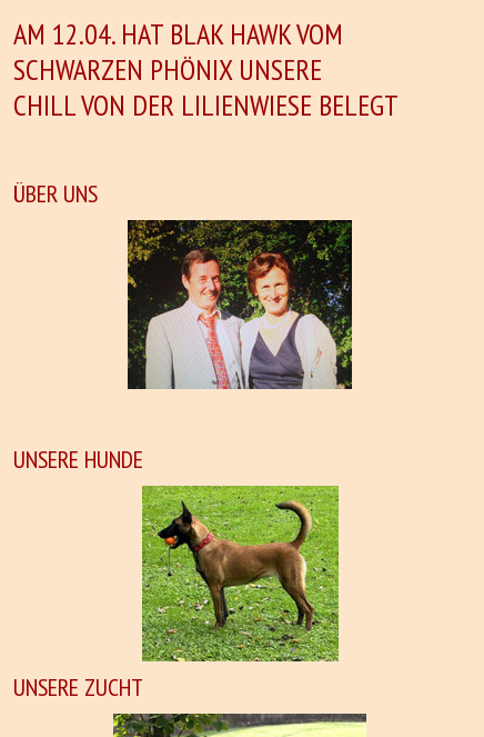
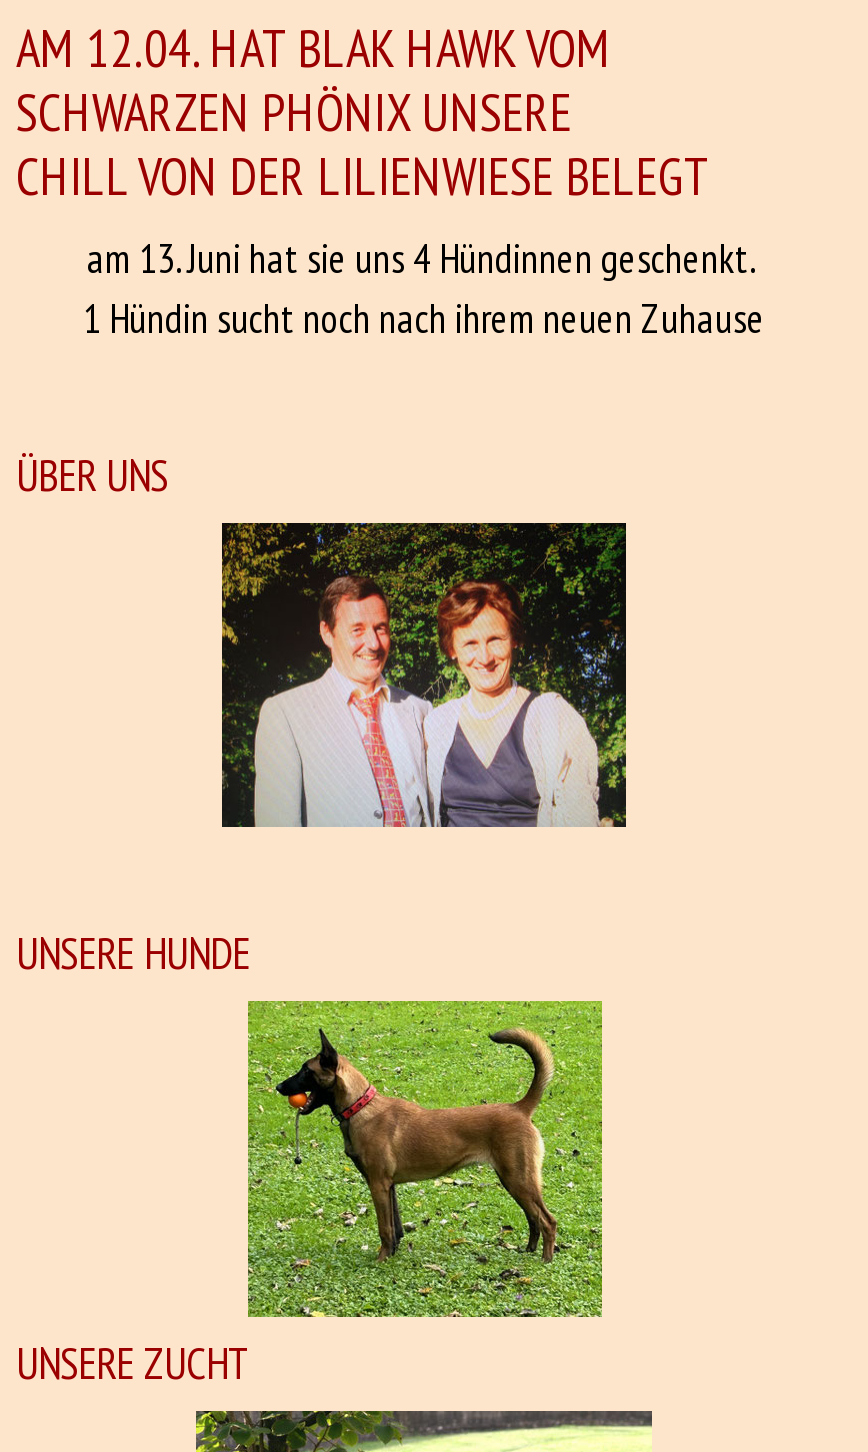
none -> [83,233,765,345] am 13. Juni hat sie uns 4 Hündinnen geschenkt. | 1 Hündin sucht noch nach ihrem neuen Zuhause

